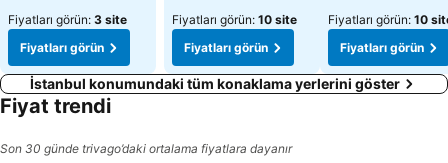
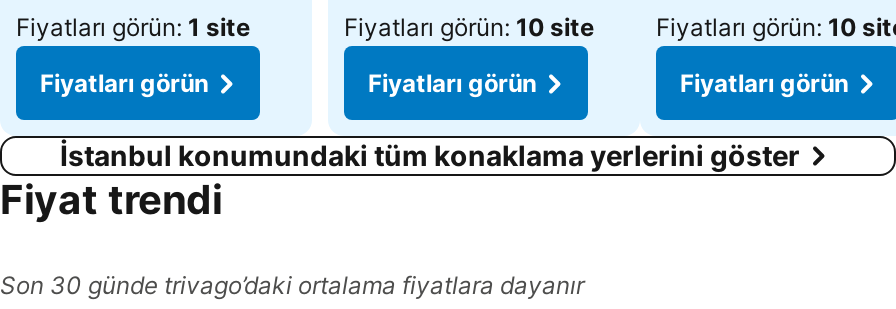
[8,12,127,27] Fiyatları görün: 3 site -> [16,12,250,42] Fiyatları görün: 1 site

